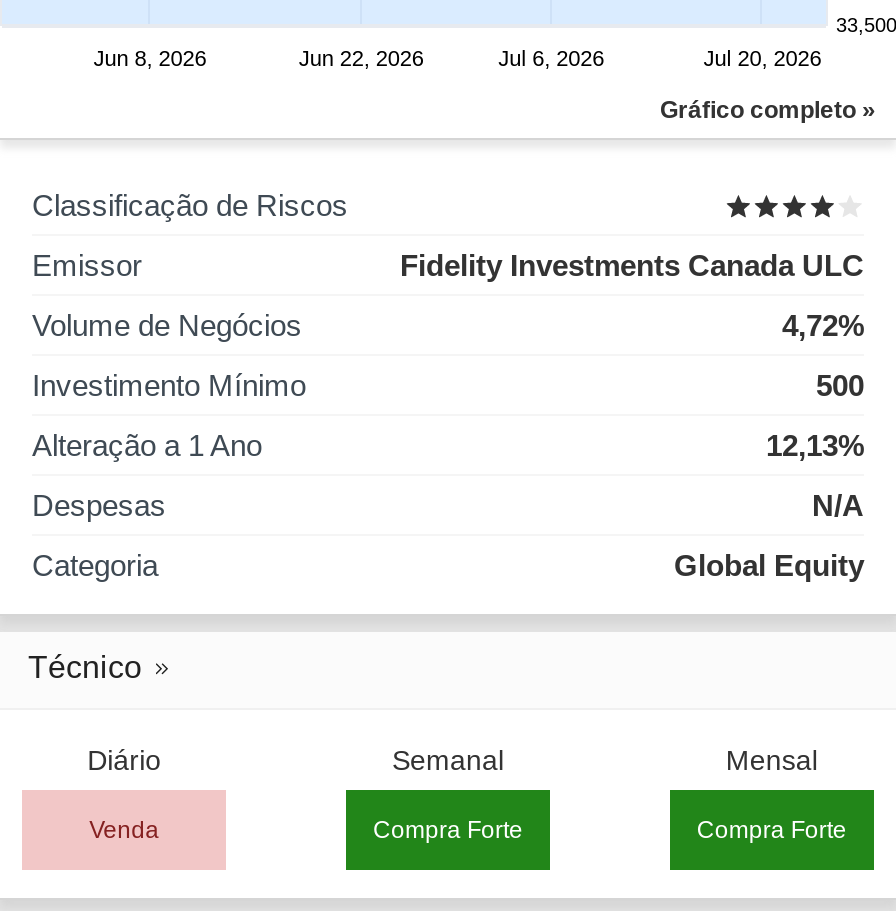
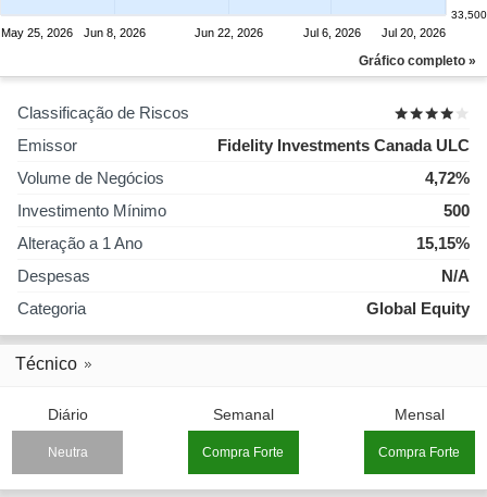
none -> [1,26,73,39] May 25, 2026
[766,428,864,462] 12,13% -> [416,234,470,252] 15,15%
[89,816,159,844] Venda -> [47,445,88,460] Neutra

